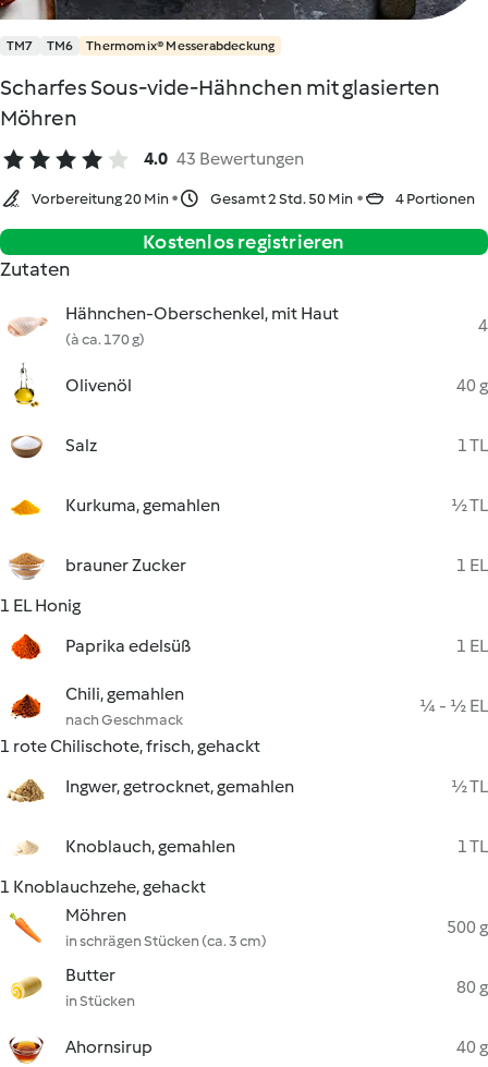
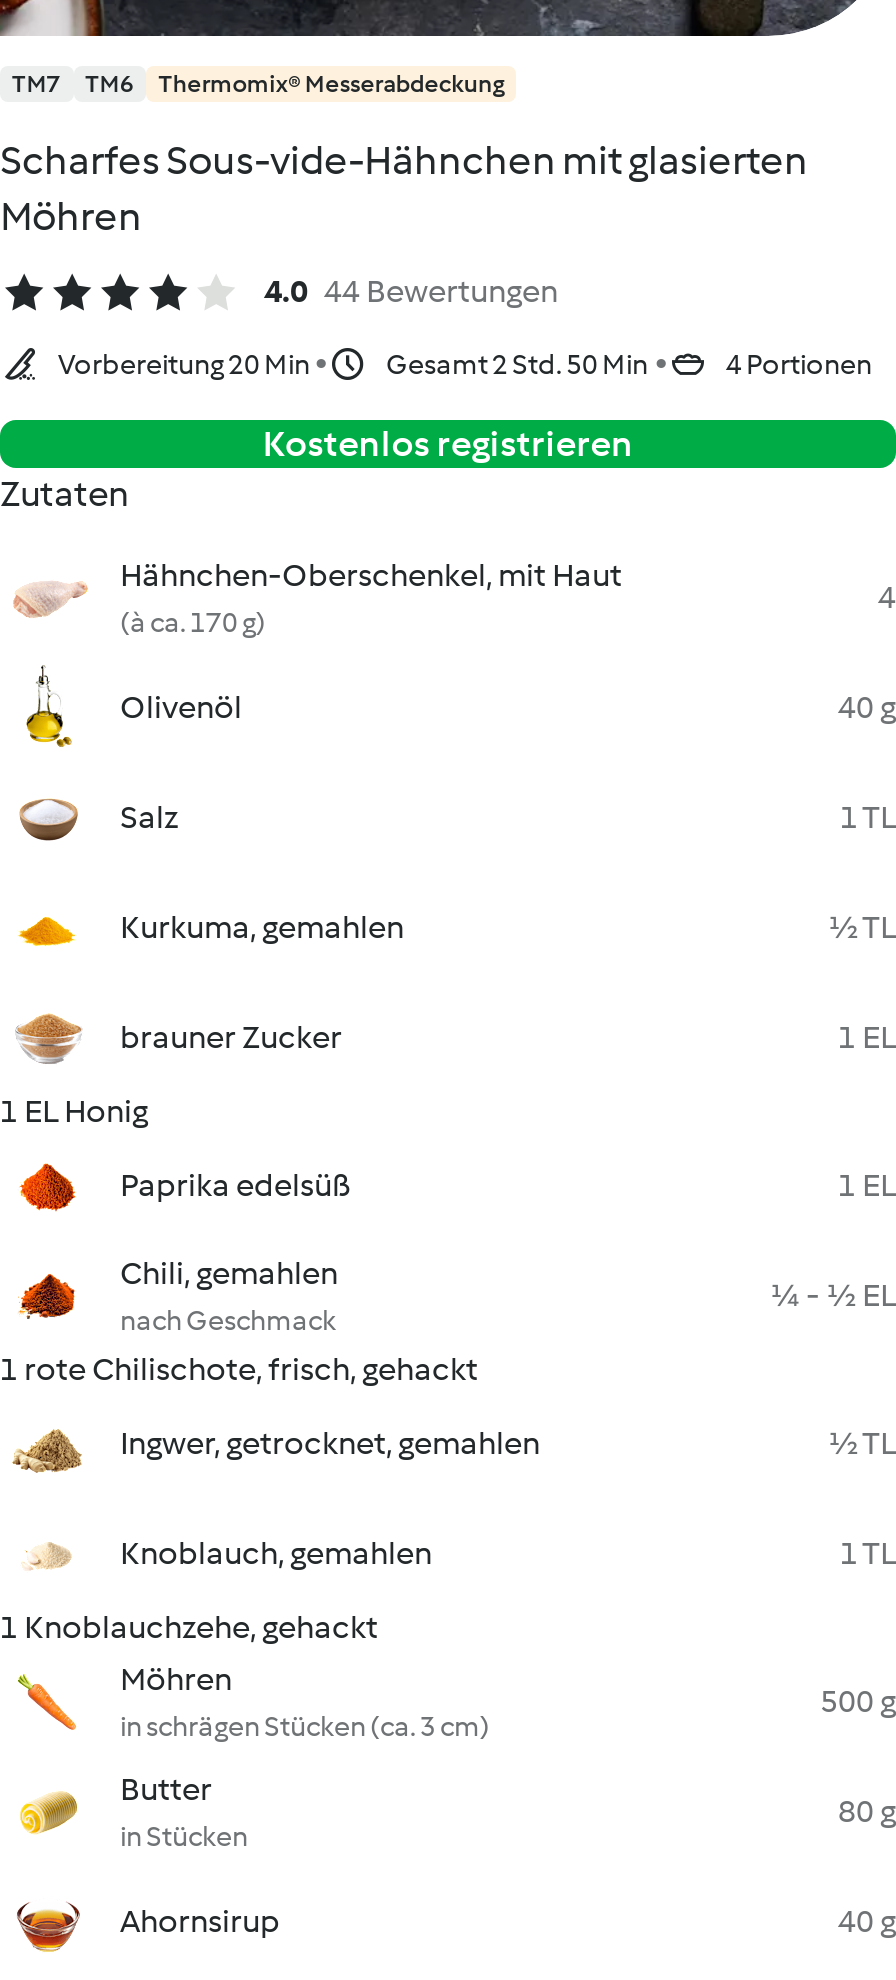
[144,148,304,169] 4.0 43 Bewertungen -> [264,272,558,310] 4.0 44 Bewertungen

